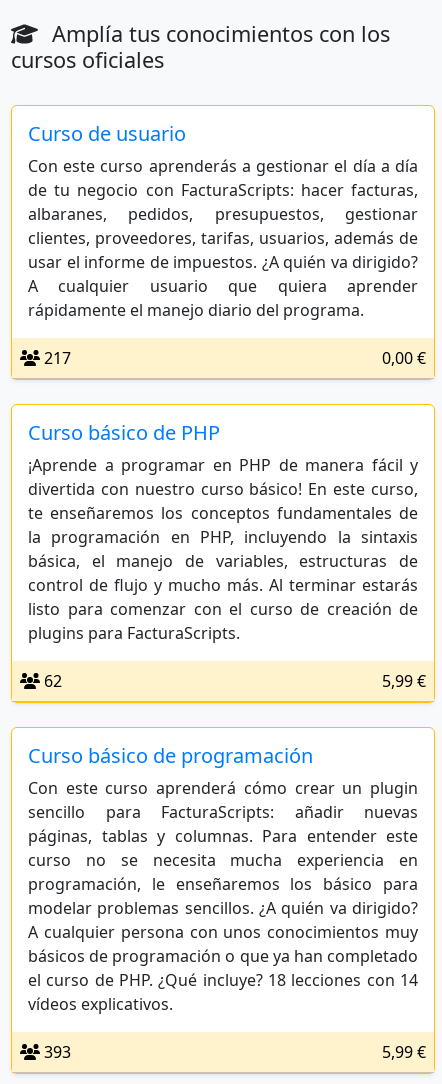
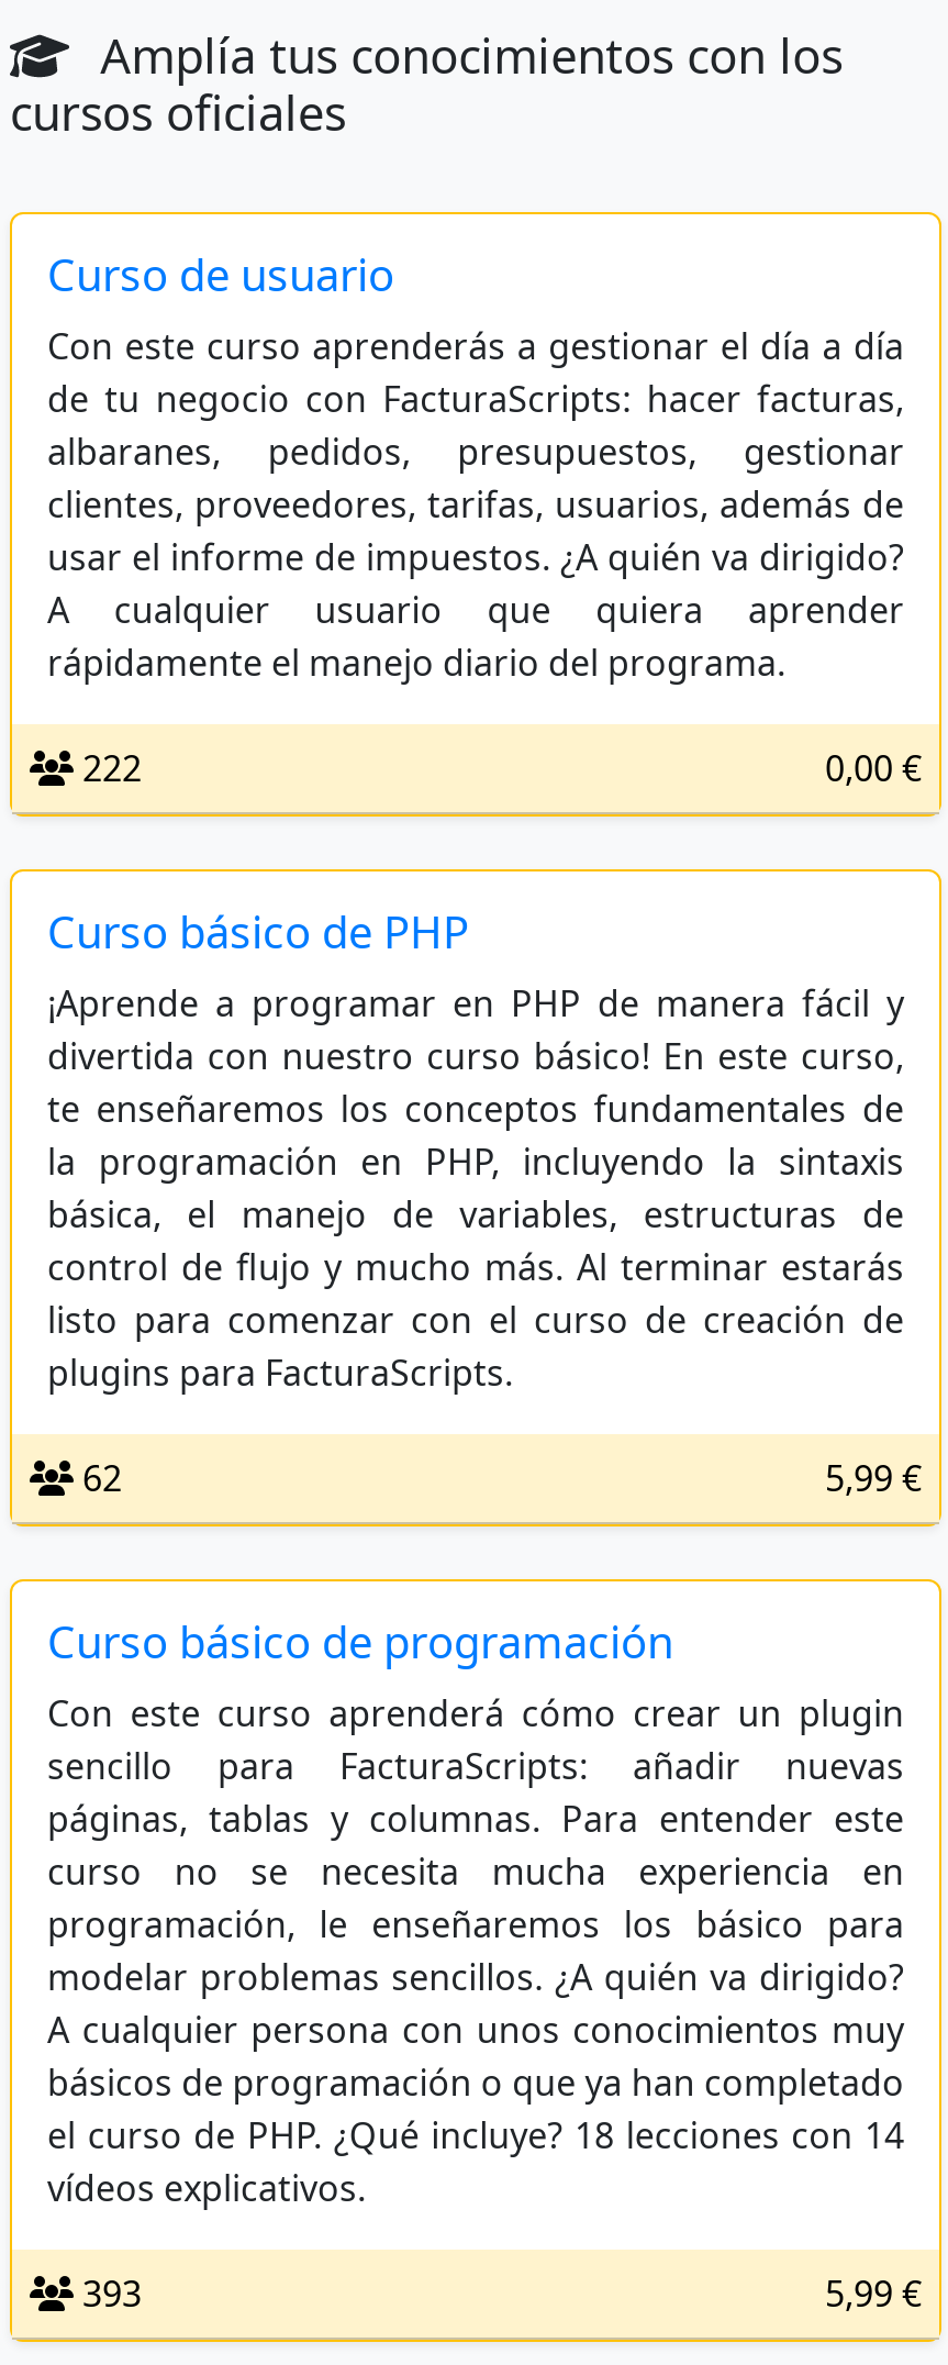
[40,347,71,369] 217 -> [74,744,142,792] 222

